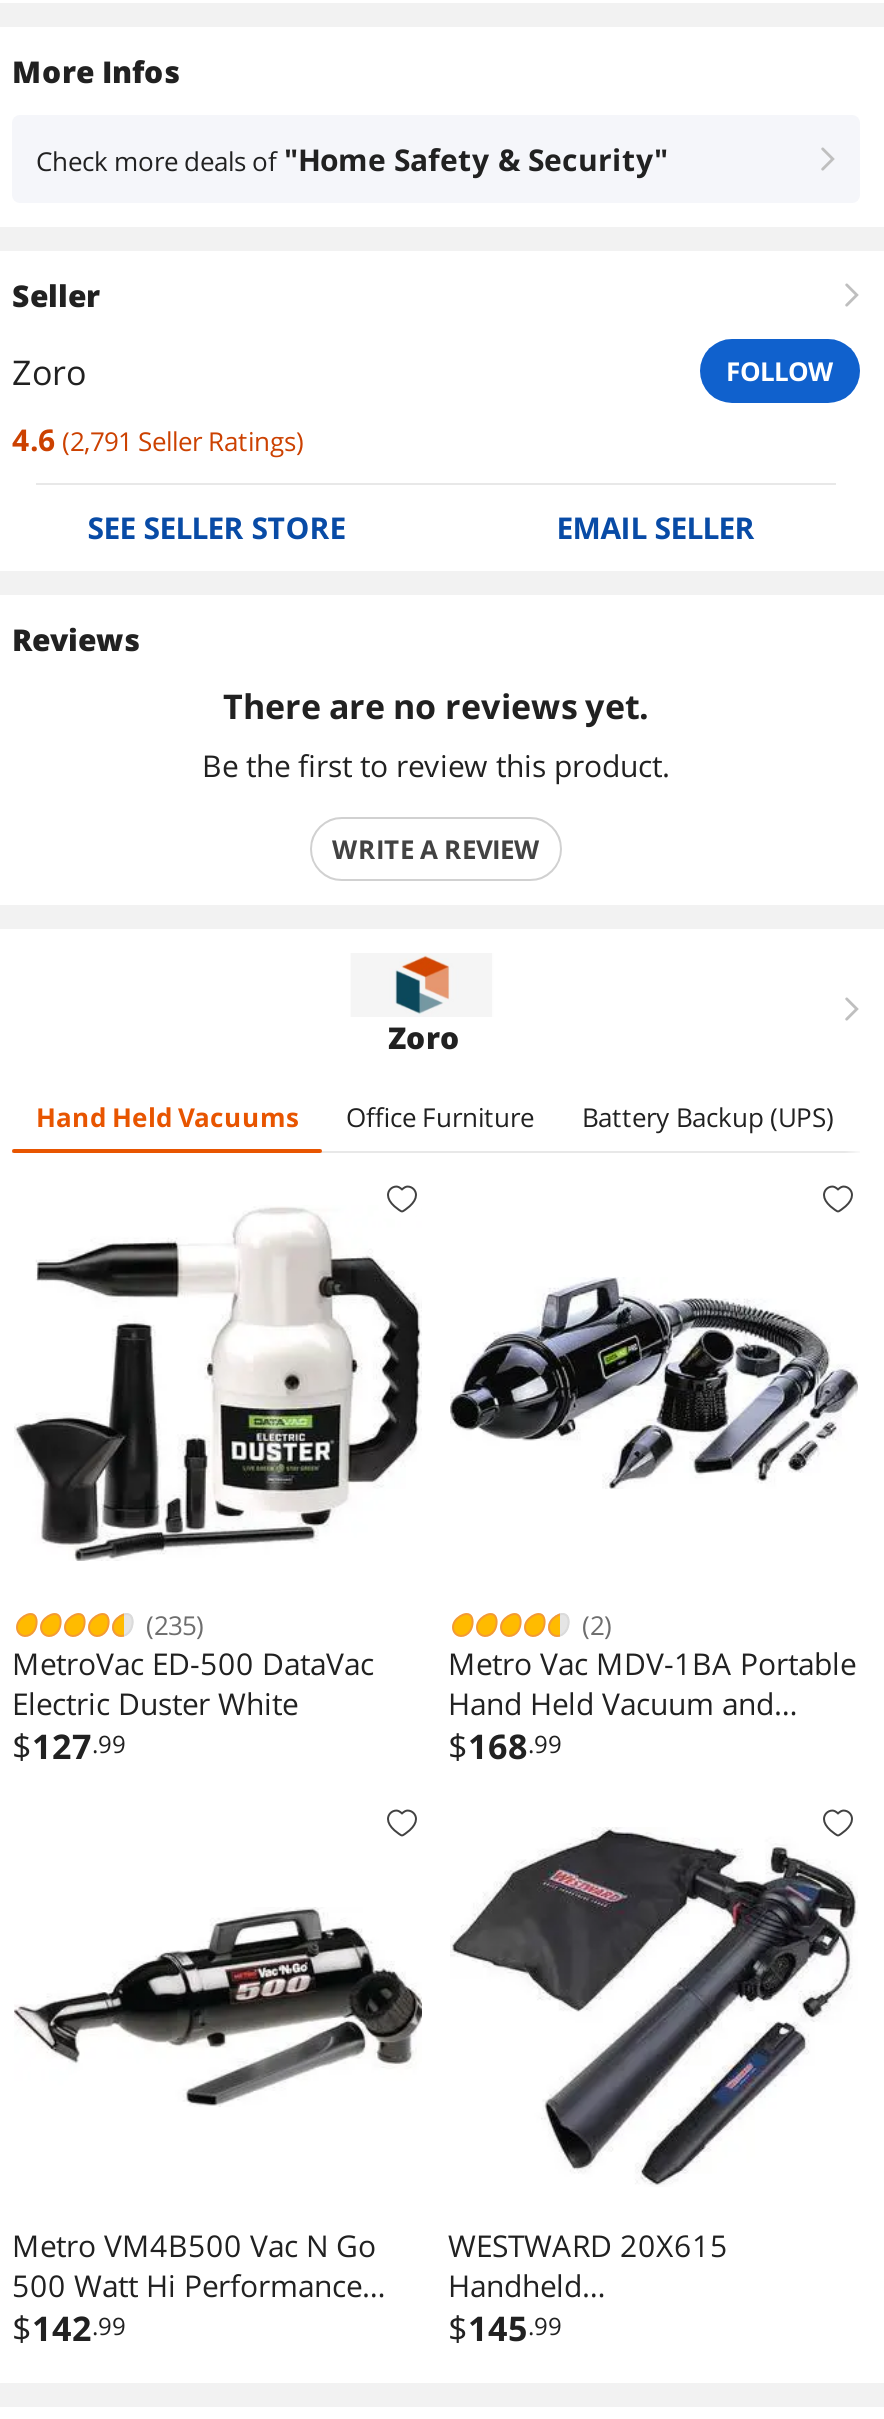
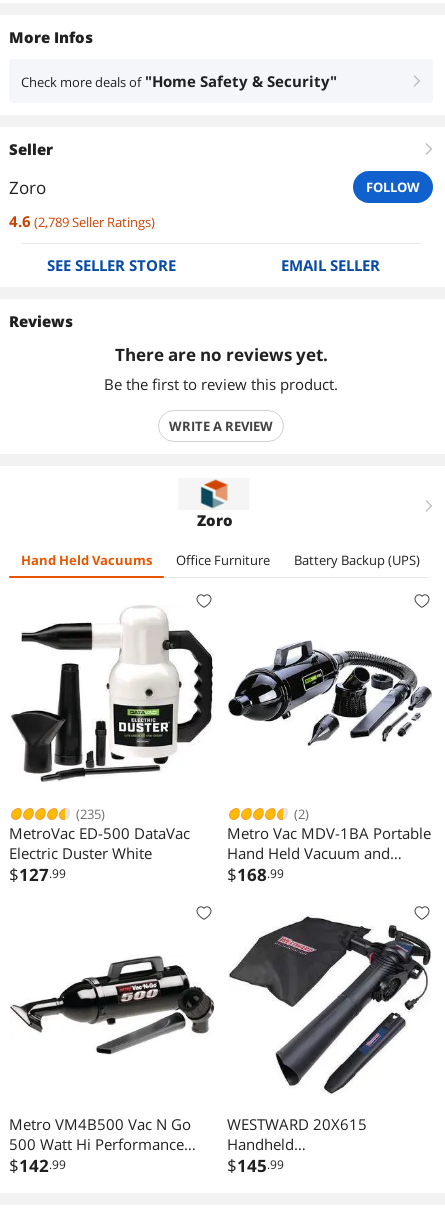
[12,419,304,459] 4.6 (2,791 Seller Ratings) -> [9,211,155,231] 4.6 (2,789 Seller Ratings)

